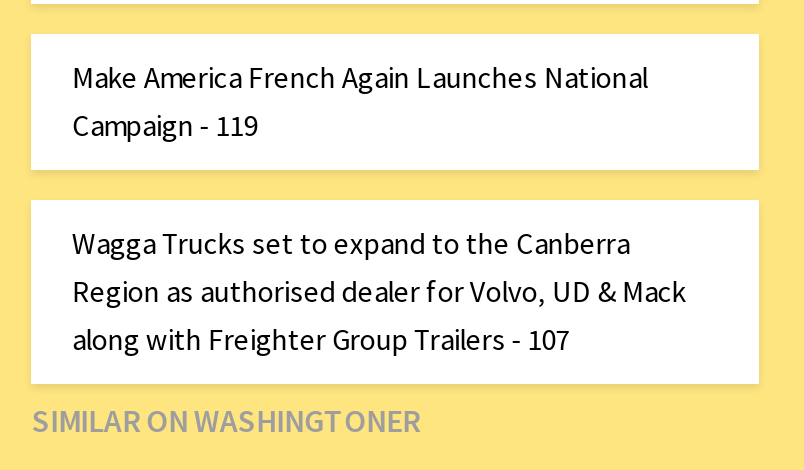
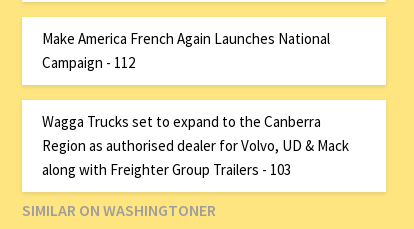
[72,106,258,144] Campaign - 119 -> [42,53,135,72] Campaign - 112
[72,320,570,358] along with Freighter Group Trailers - 107 -> [42,160,291,179] along with Freighter Group Trailers - 103

